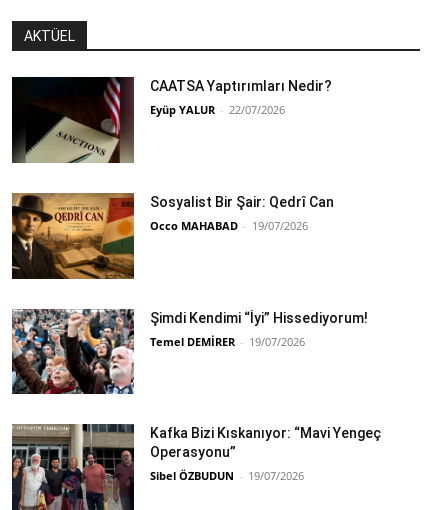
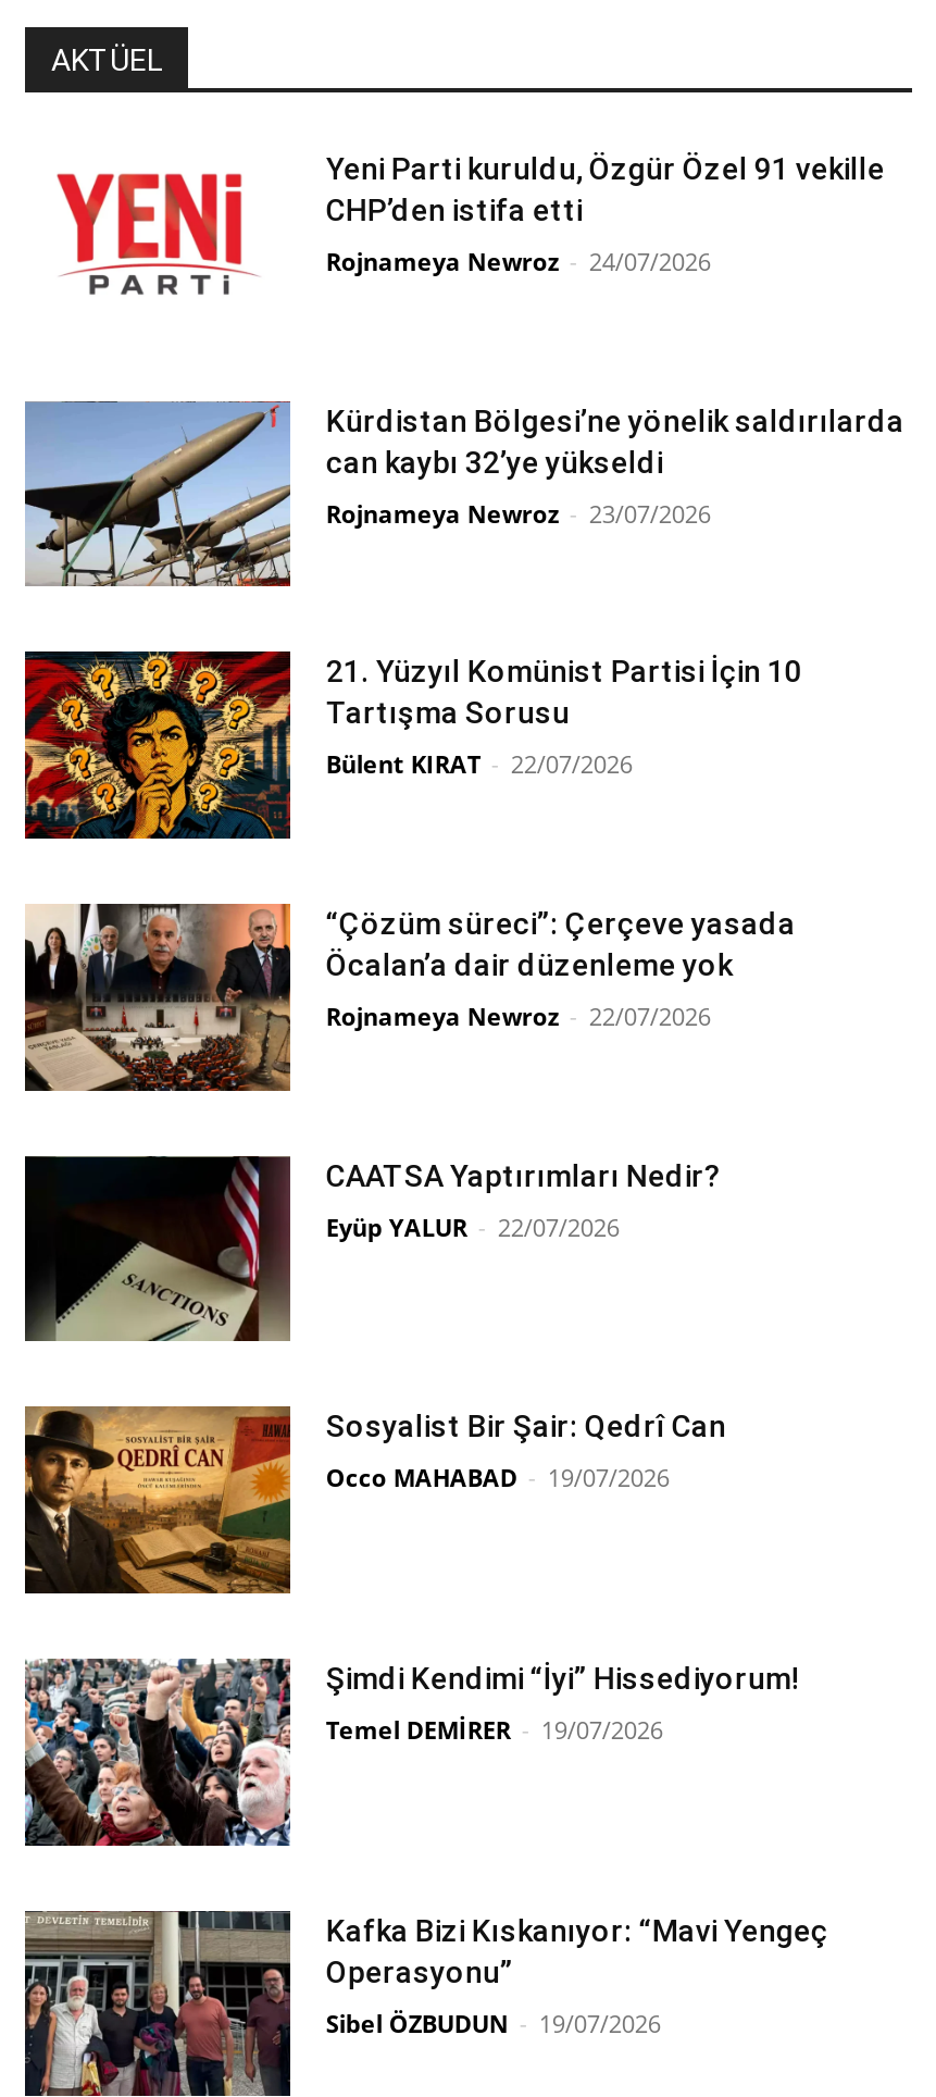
none -> [23,400,904,587] [image] | Kürdistan Bölgesi’ne yönelik saldırılarda | can kaybı 32’ye yükseldi | Rojnameya Newroz - 23/07/2026
none -> [23,650,802,842] [image] | 21. Yüzyıl Komünist Partisi İçin 10 | Tartışma Sorusu | Bülent KIRAT - 22/07/2026
none -> [25,903,796,1099] [image] | “Çözüm süreci”: Çerçeve yasada | Öcalan’a dair düzenleme yok | Rojnameya Newroz - 22/07/2026
none -> [55,151,885,296] [image] | Yeni Parti kuruldu, Özgür Özel 91 vekille | CHP’den istifa etti | Rojnameya Newroz - 24/07/2026

